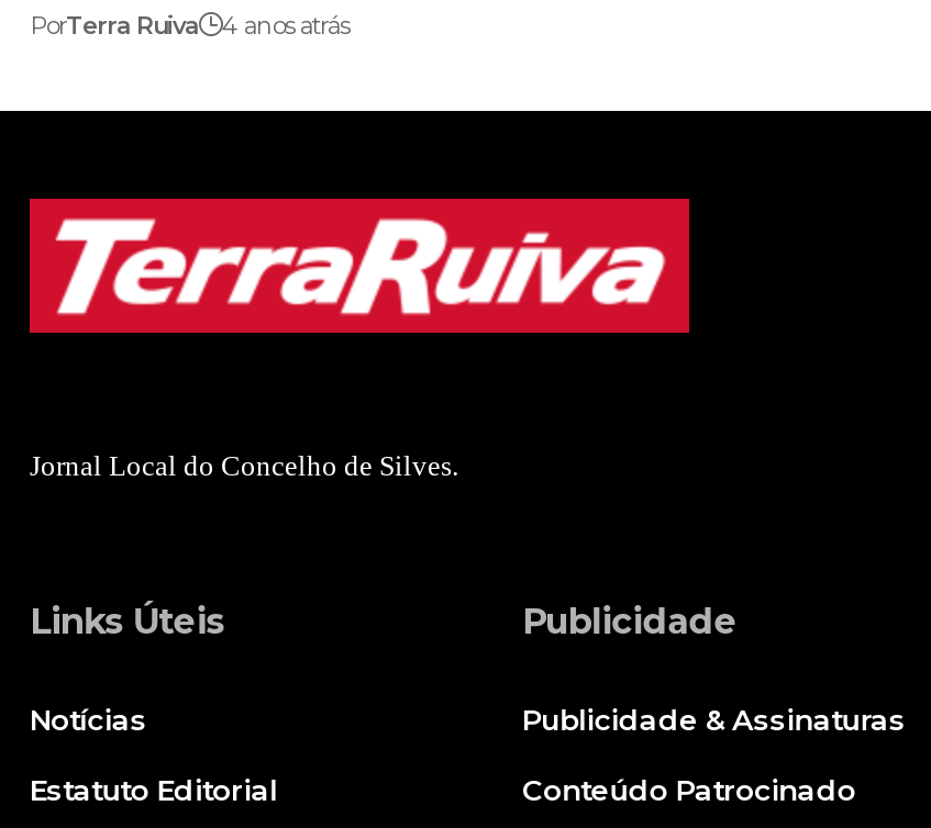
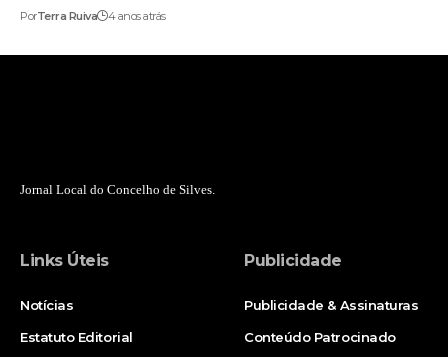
[27,197,691,335] [image] -> none

